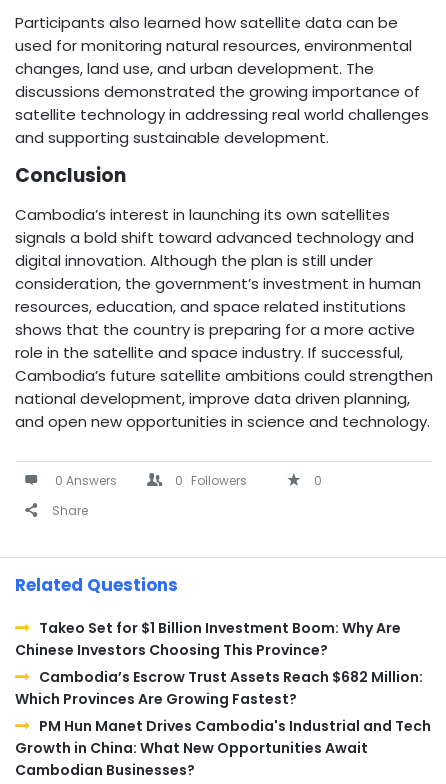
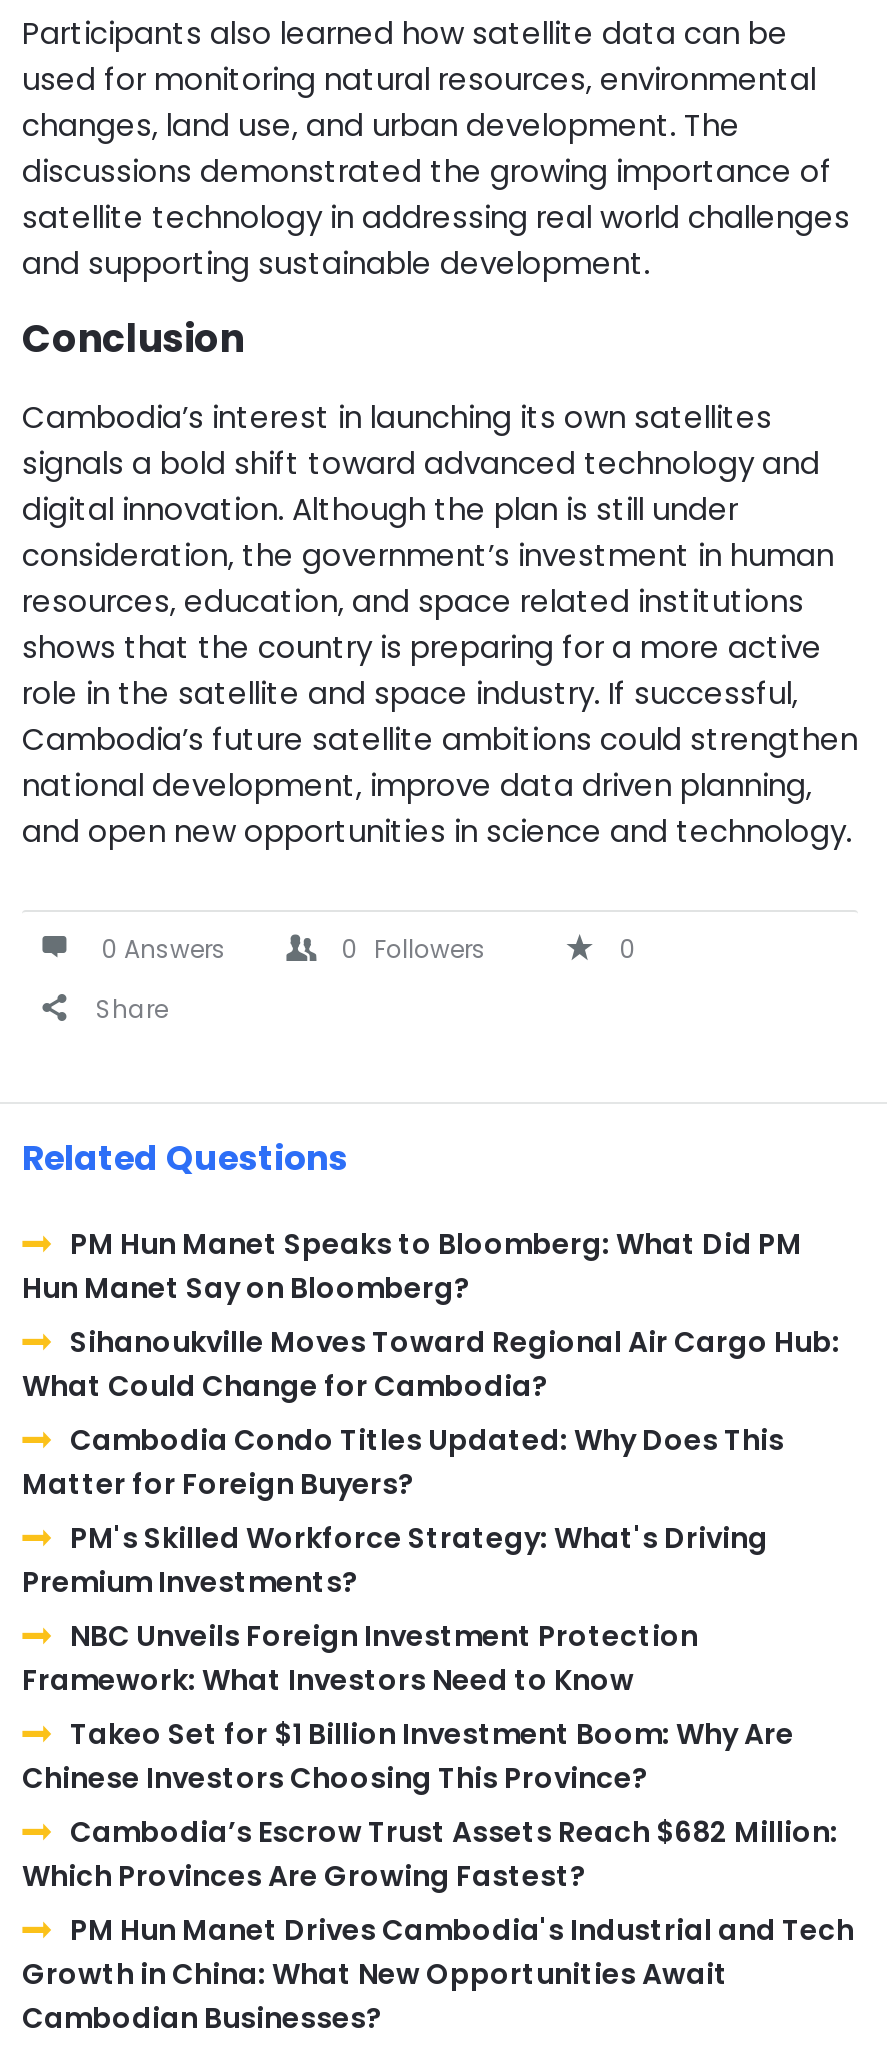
none -> [22,1223,840,1699] PM Hun Manet Speaks to Bloomberg: What Did PM | Hun Manet Say on Bloomberg? | Sihanoukville Moves Toward Regional Air Cargo Hub: | What Could Change for Cambodia? | Cambodia Condo Titles Updated: Why Does This | Matter for Foreign Buyers? | PM's Skilled Workforce Strategy: What's Driving | Premium Investments? | NBC Unveils Foreign Investment Protection | Framework: What Investors Need to Know

